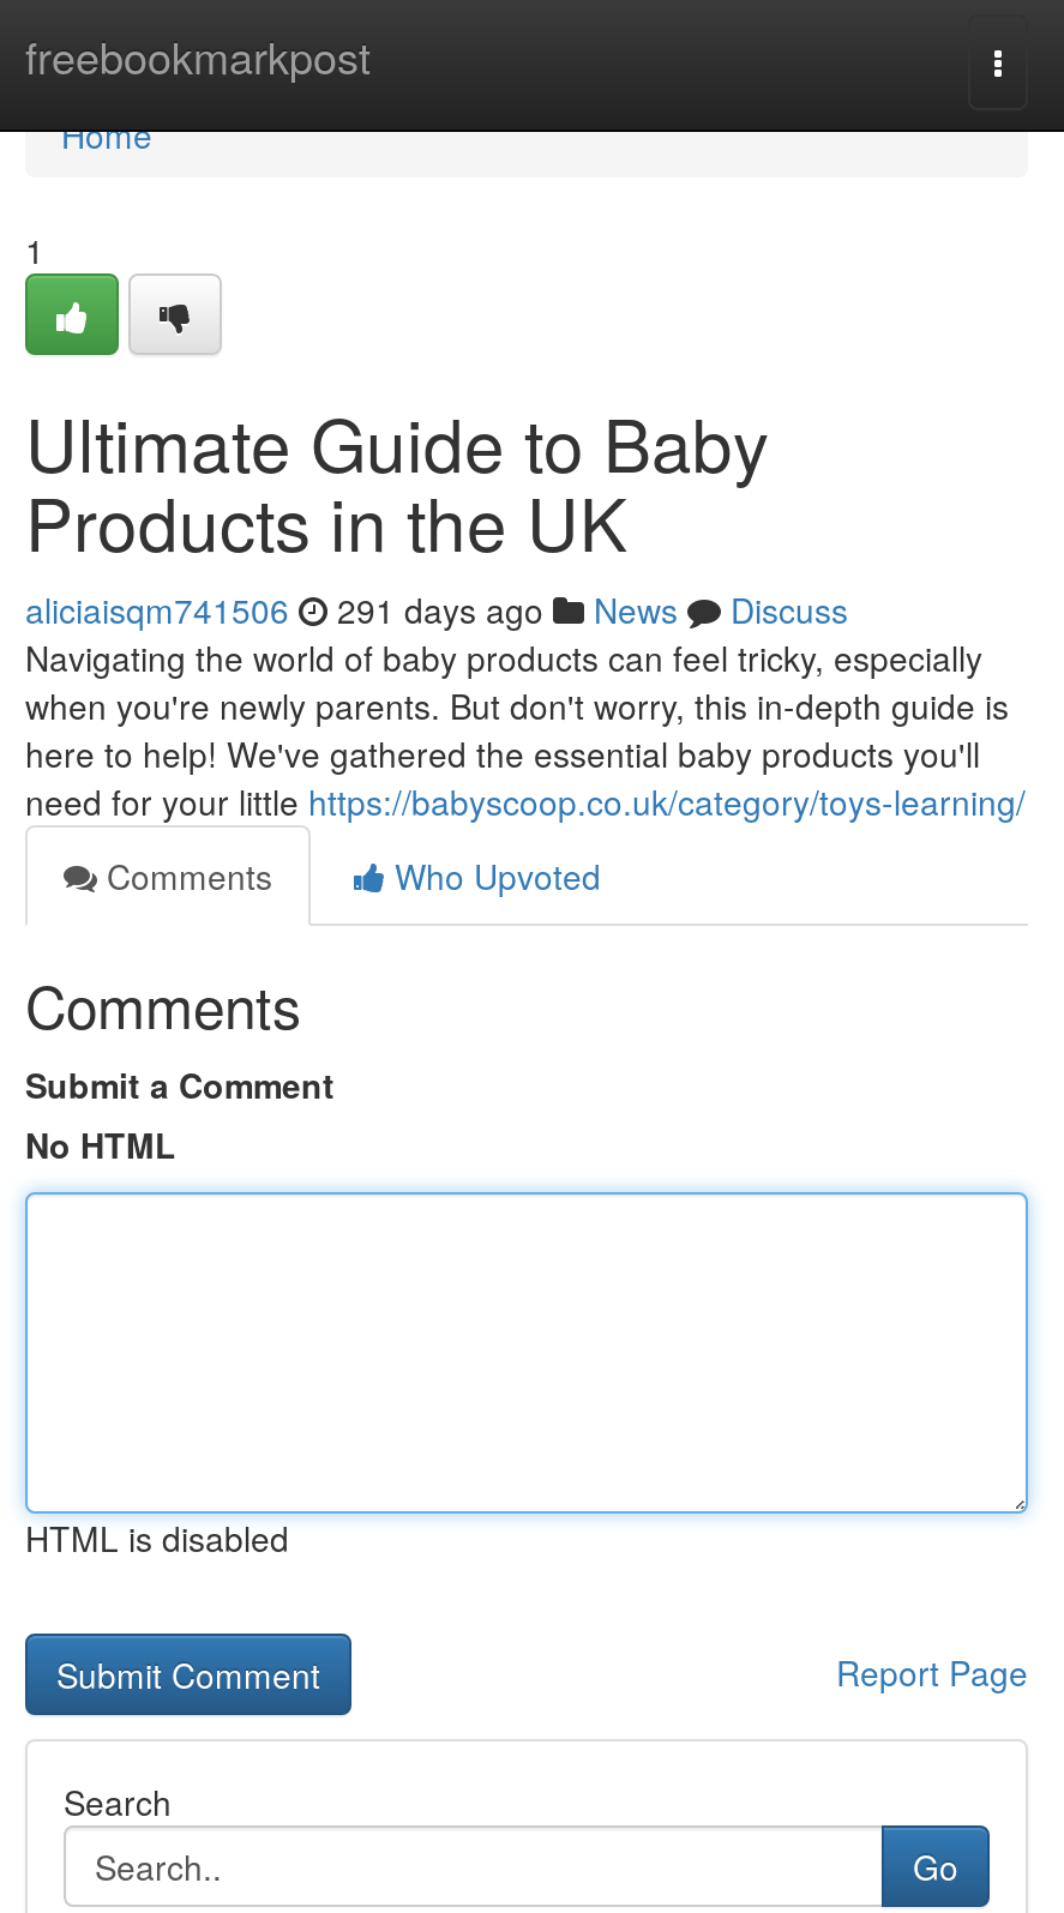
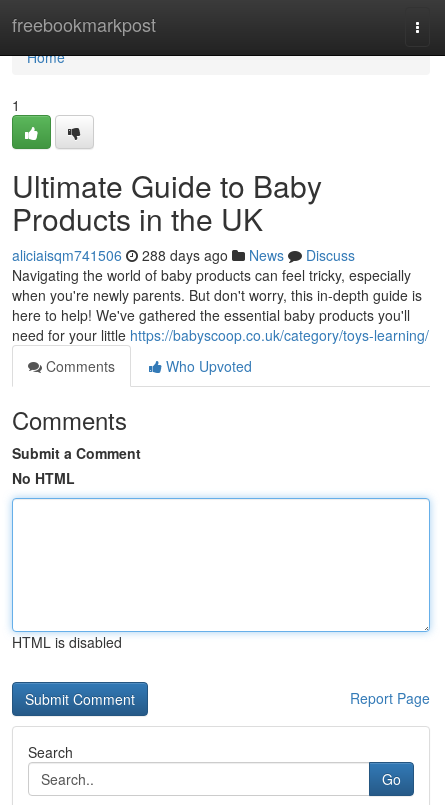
[25,585,848,633] aliciaisqm741506 291 days ago News Discuss -> [12,245,355,265] aliciaisqm741506 288 days ago News Discuss

